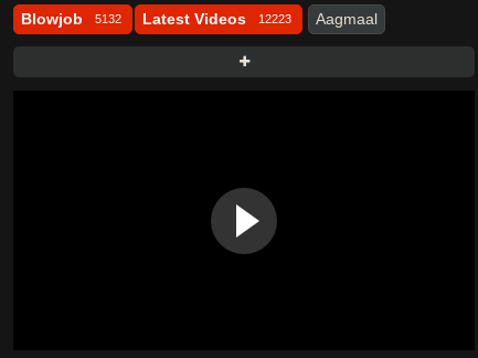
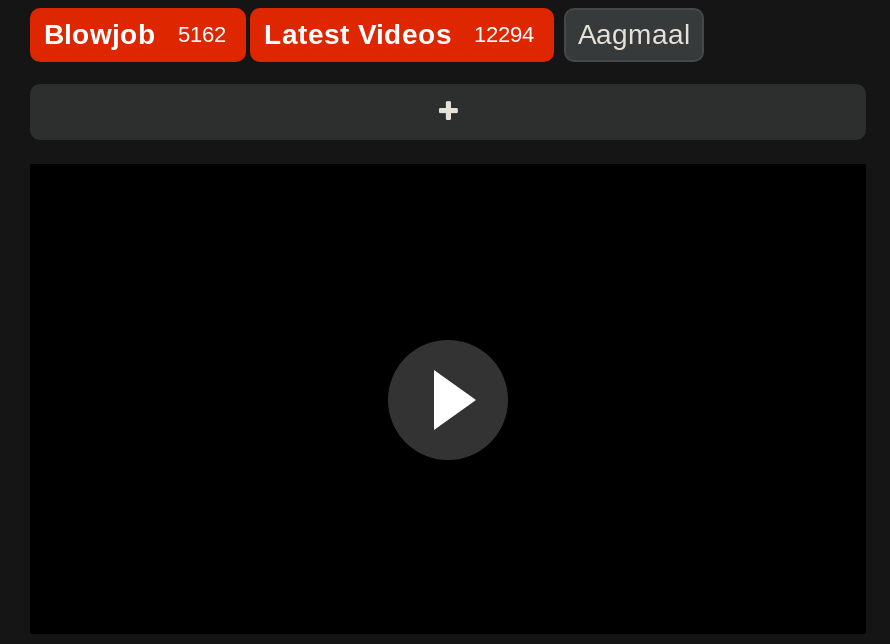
[21,10,121,28] Blowjob 5132 -> [44,18,226,50] Blowjob 5162
[142,10,291,28] Latest Videos 12223 -> [264,18,534,50] Latest Videos 12294

